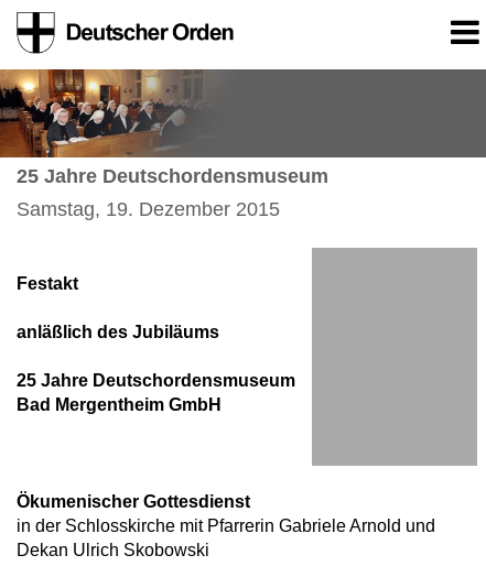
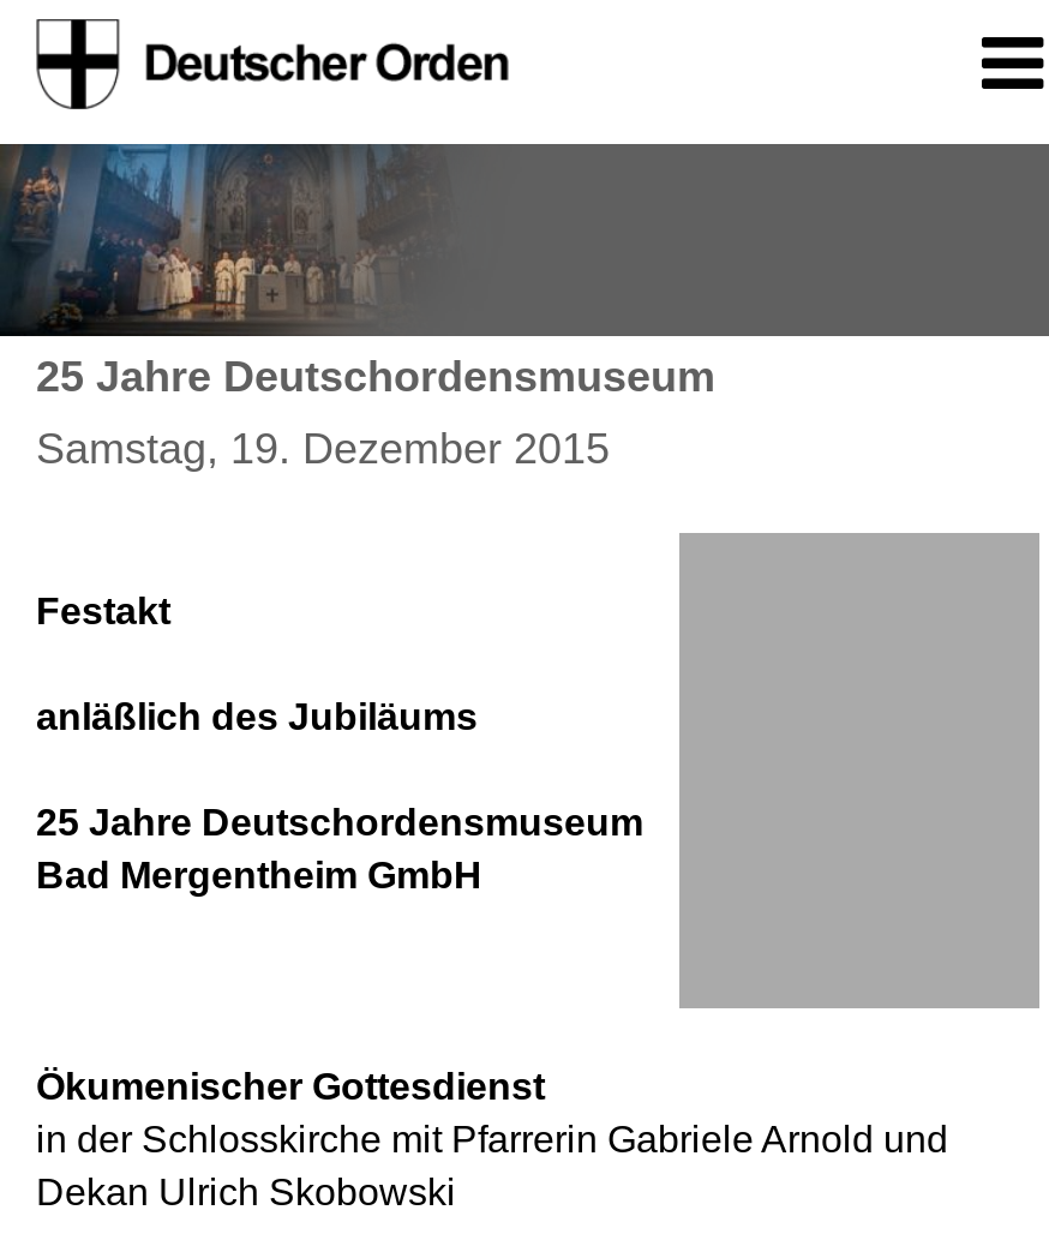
[3,68,192,159] [image] -> [7,142,408,339] [image]

